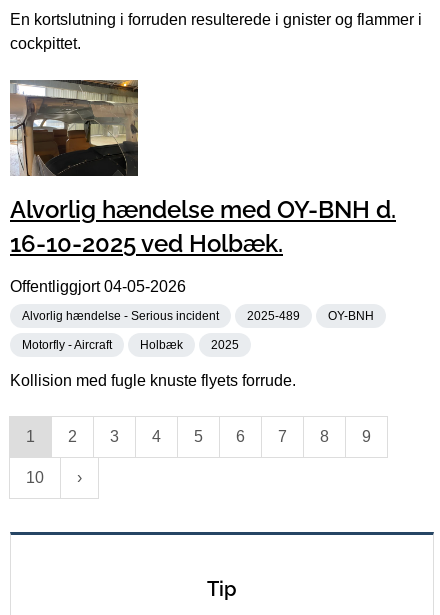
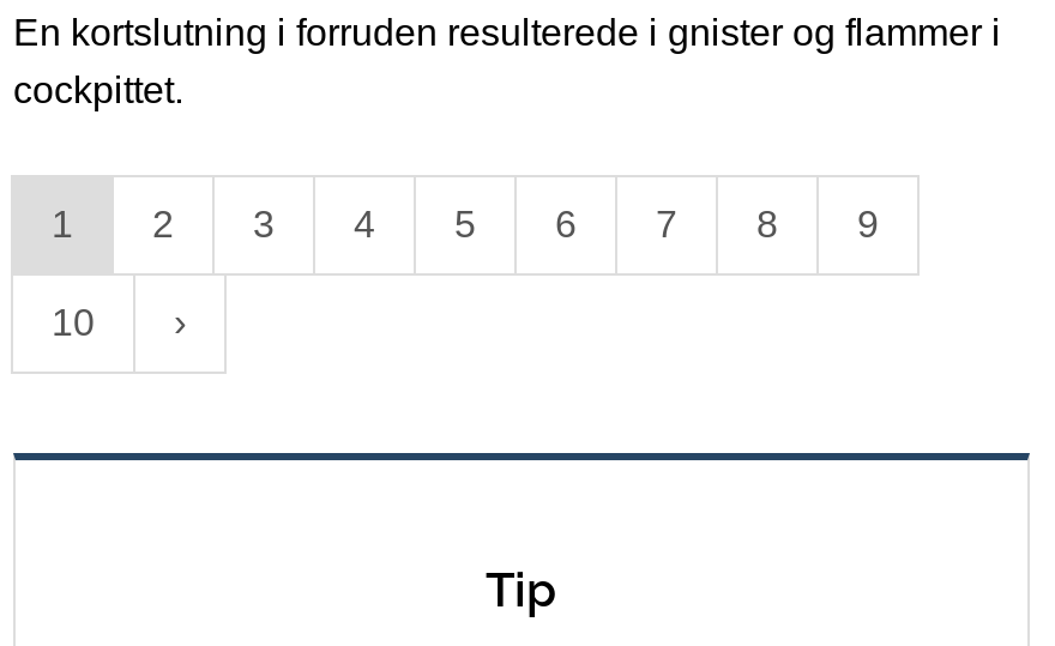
[10,79,396,389] [image] | Alvorlig hændelse med OY-BNH d. | 16-10-2025 ved Holbæk. | Offentliggjort 04-05-2026 | Alvorlig hændelse - Serious incident | 2025-489 | OY-BNH | Motorfly - Aircraft | Holbæk | 2025 | Kollision med fugle knuste flyets forrude. -> none

